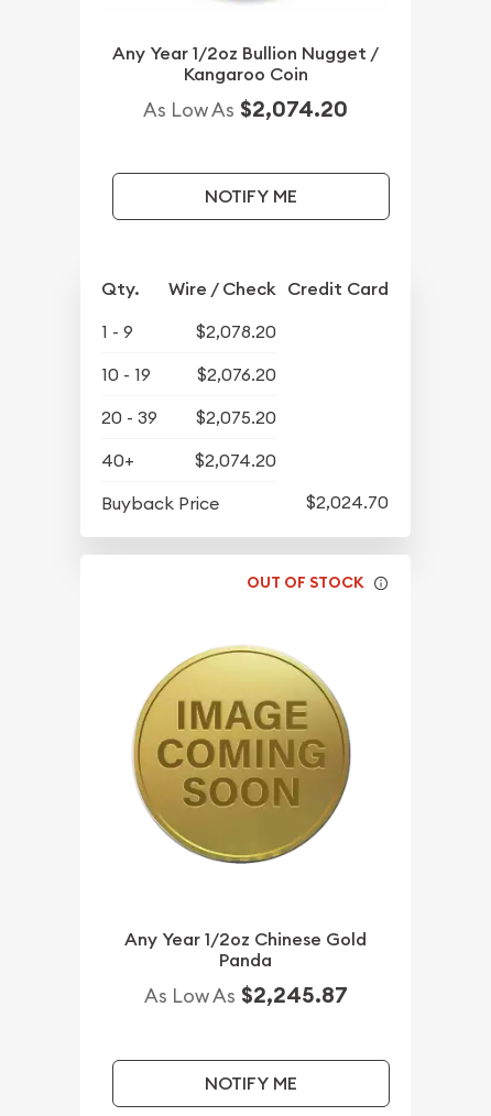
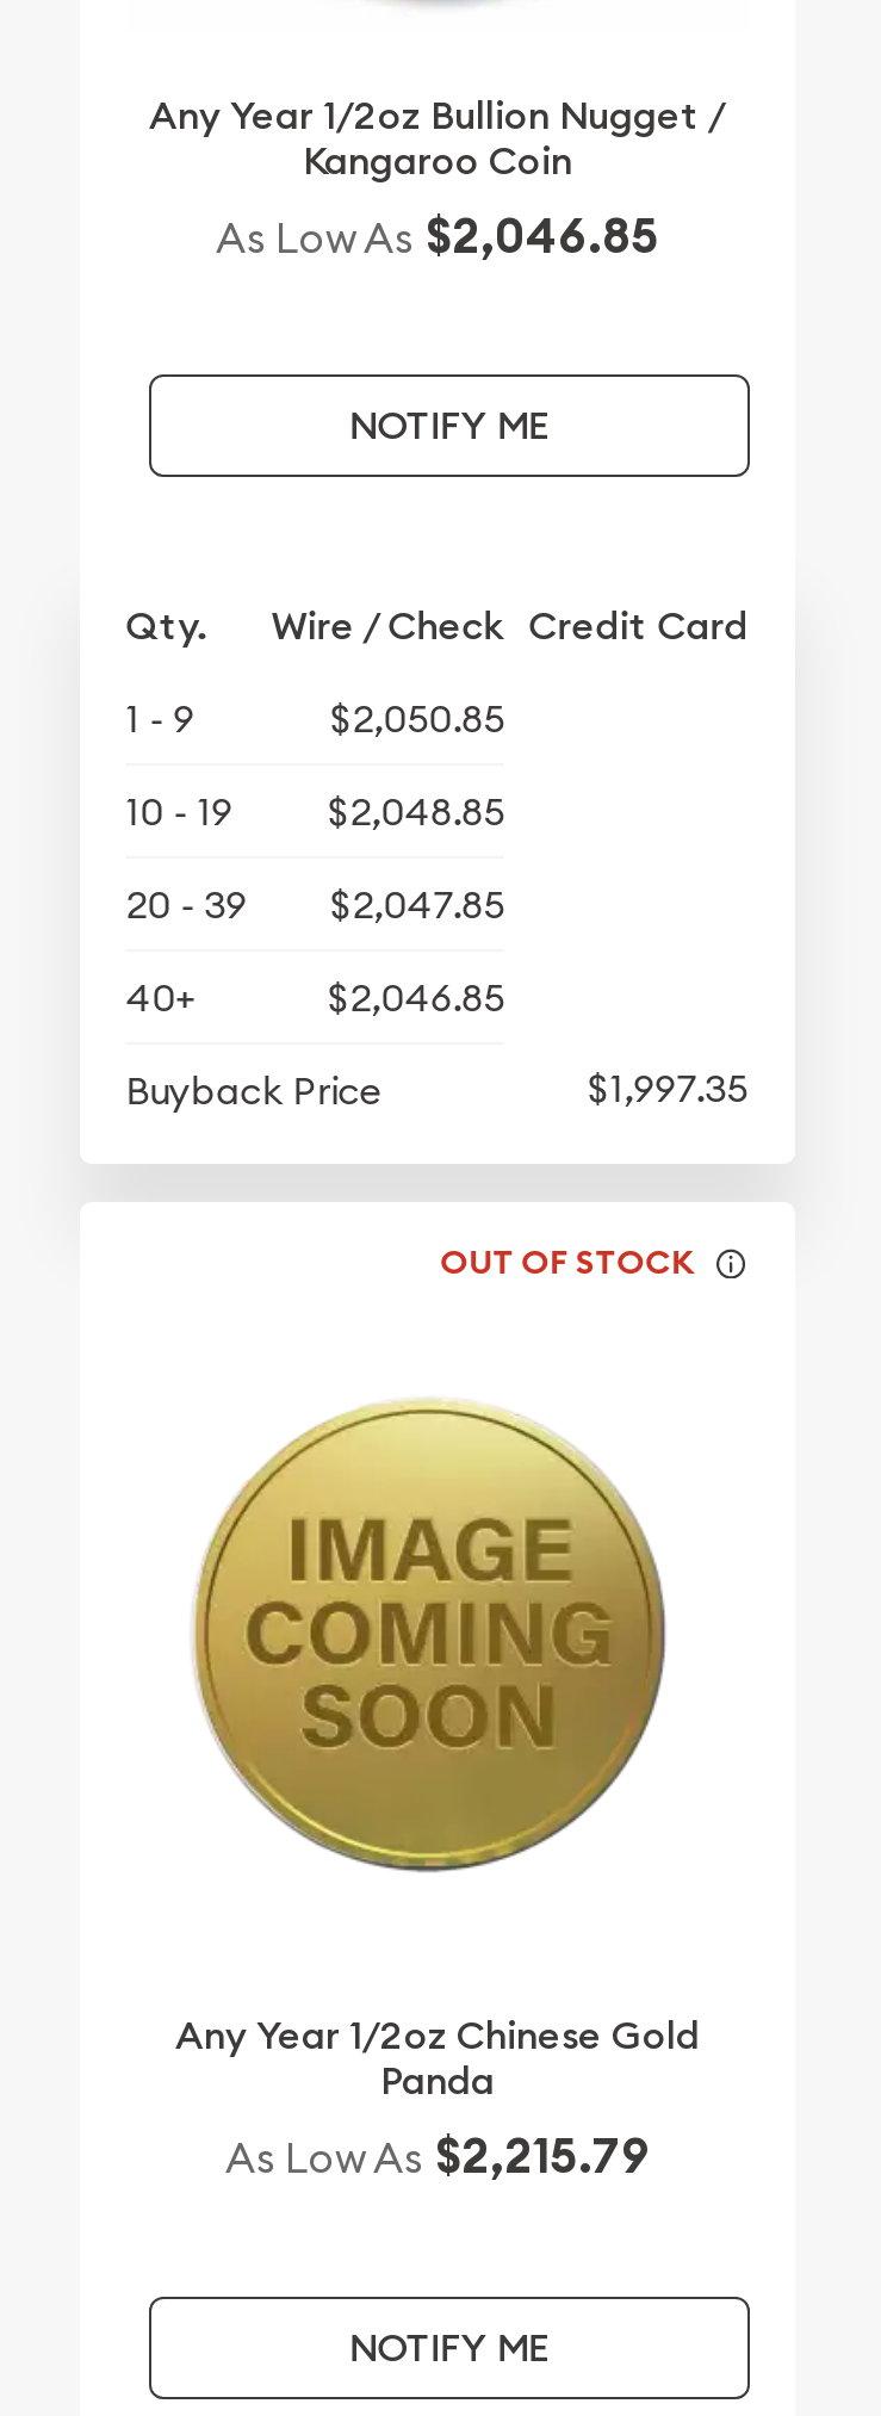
[143,94,348,123] As Low As $2,074.20 -> [216,204,659,266] As Low As $2,046.85
[196,320,277,342] $2,078.20 -> [331,693,505,741] $2,050.85
[197,363,277,385] $2,076.20 -> [328,786,505,834] $2,048.85
[102,406,277,428] 20 - 39 $2,075.20 -> [126,879,505,927] 20 - 39 $2,047.85
[195,448,277,471] $2,074.20 -> [328,972,505,1020] $2,046.85
[306,490,389,512] $2,024.70 -> [588,1063,748,1110] $1,997.35
[144,981,347,1010] As Low As $2,245.87 -> [225,2126,650,2188] As Low As $2,215.79

